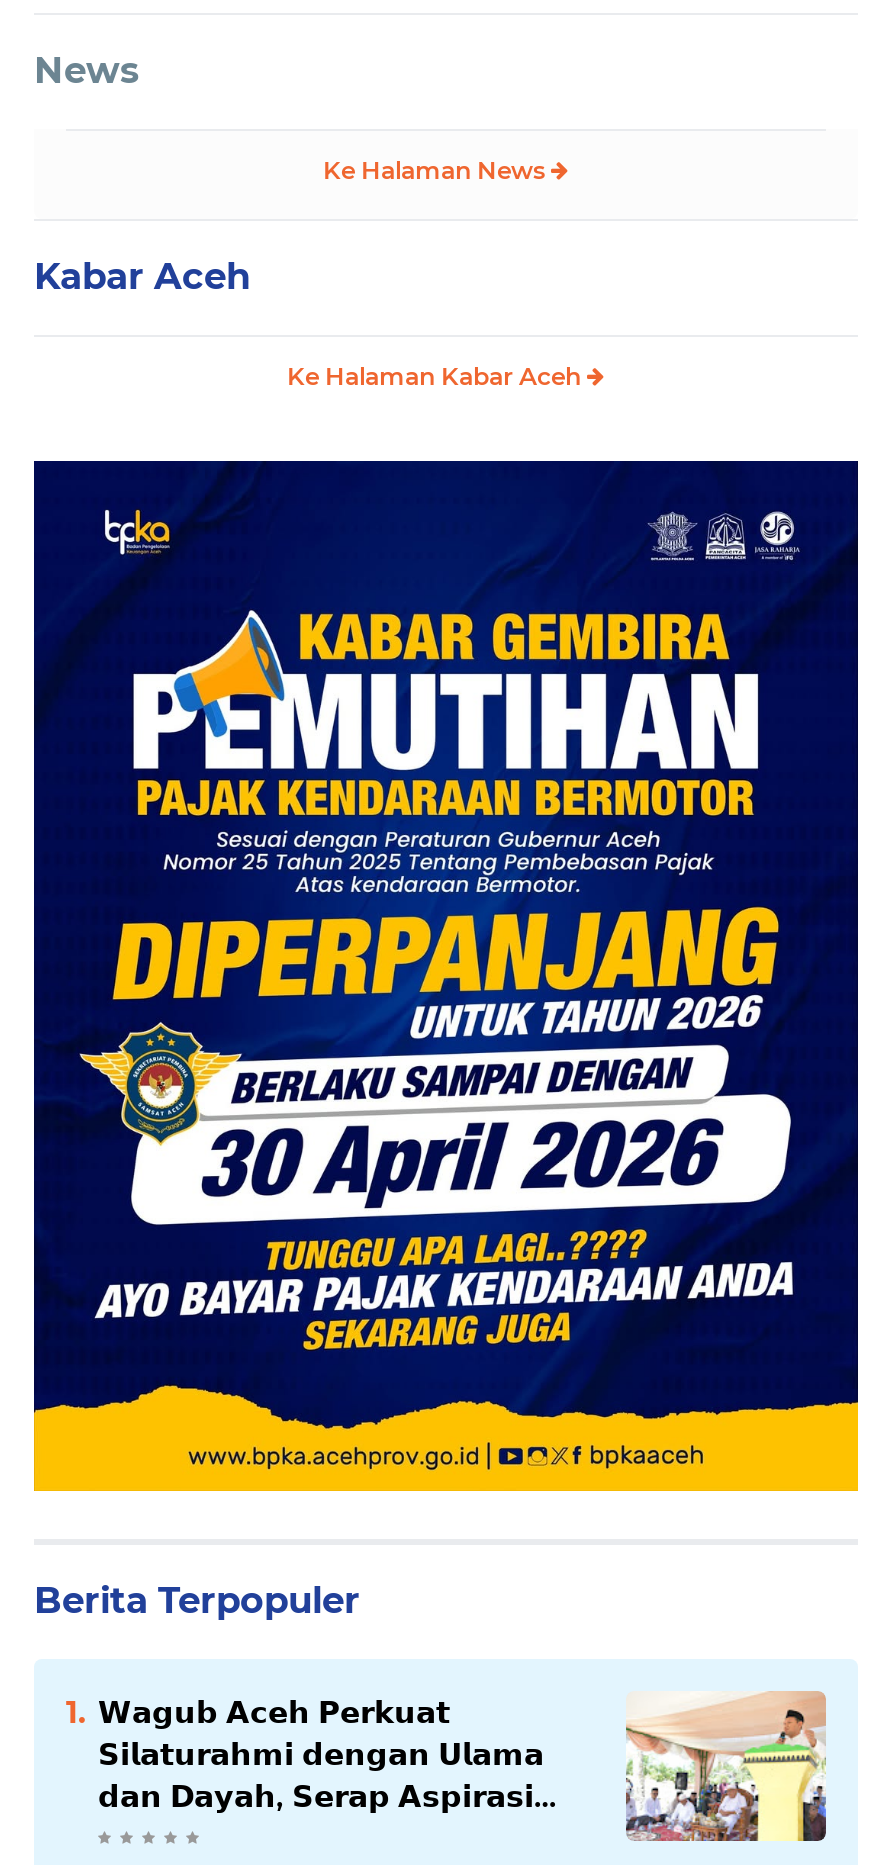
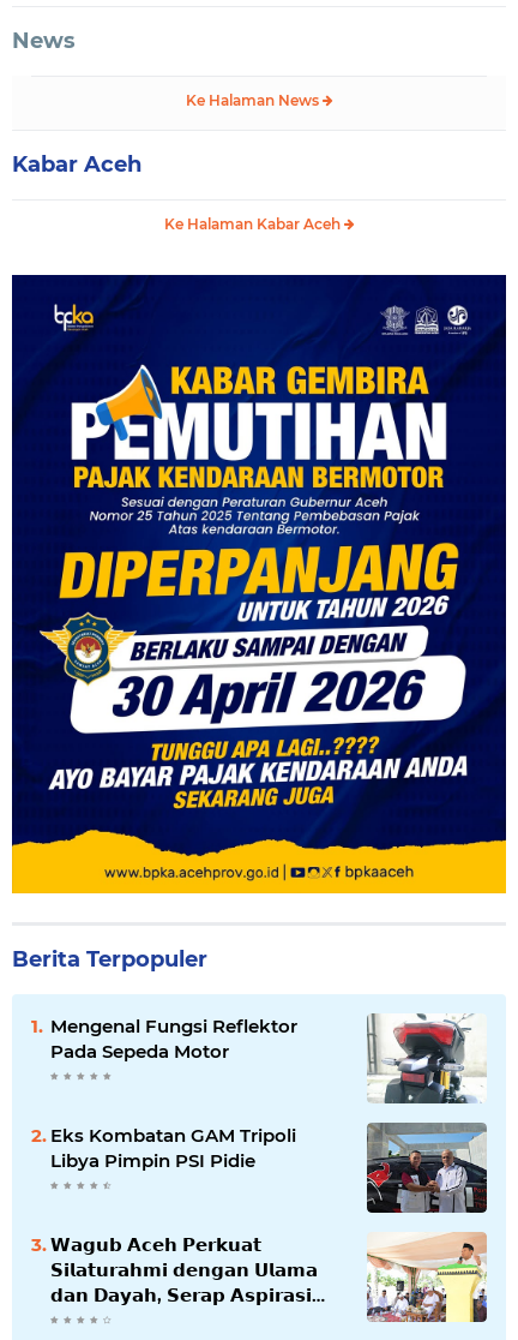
none -> [50,1014,297,1062] Mengenal Fungsi Reflektor | Pada Sepeda Motor
none -> [50,1124,296,1172] Eks Kombatan GAM Tripoli | Libya Pimpin PSI Pidie
none -> [366,1012,487,1105] [image]
none -> [366,1121,488,1214] [image]

